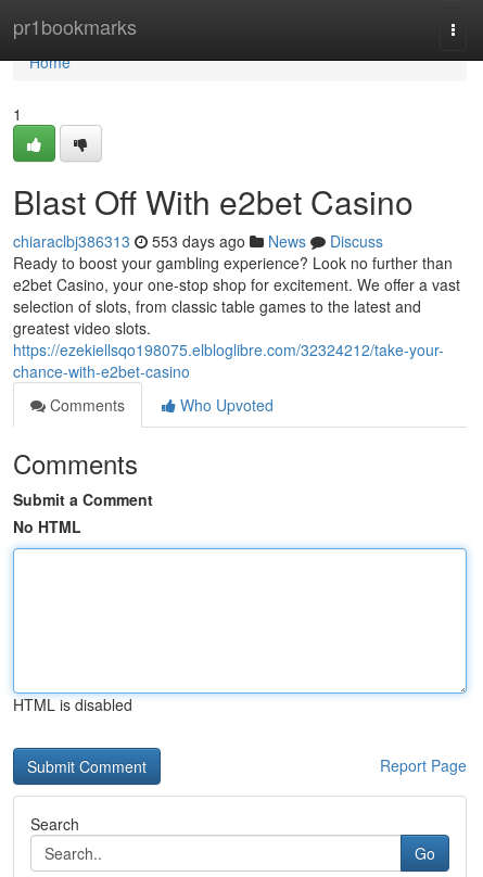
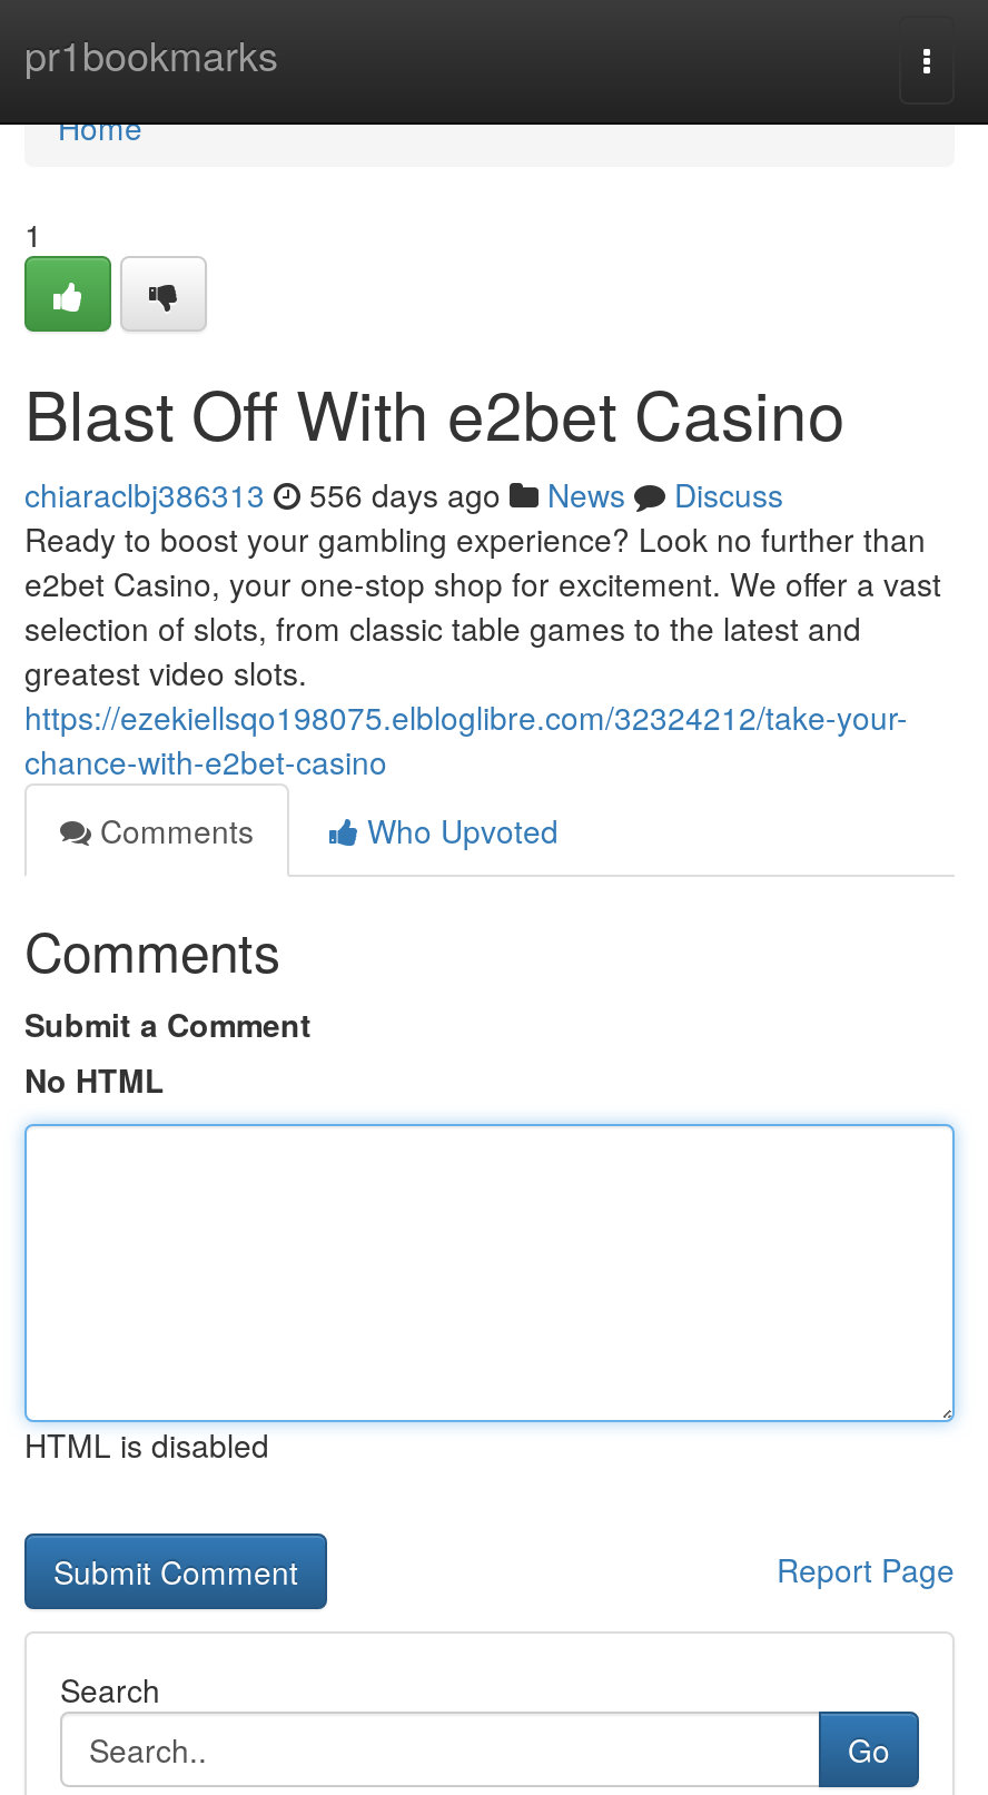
[13,230,383,252] chiaraclbj386313 553 days ago News Discuss -> [24,472,783,516] chiaraclbj386313 556 days ago News Discuss

